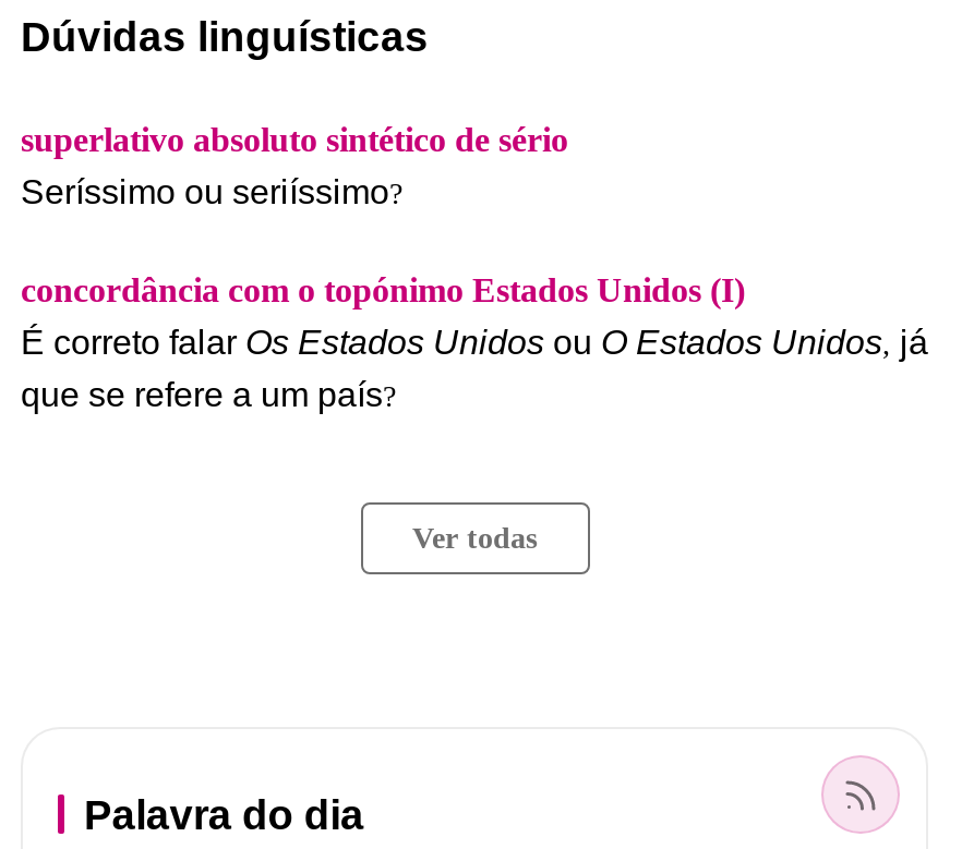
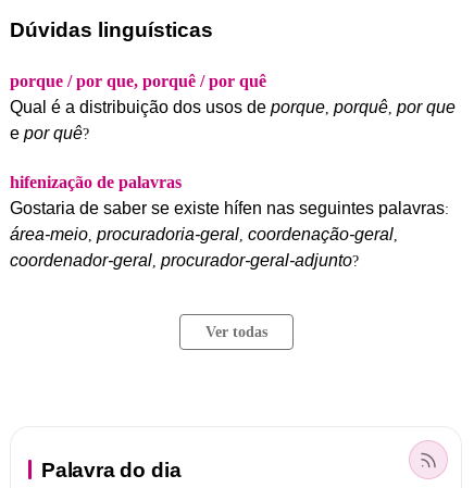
[21,121,568,210] superlativo absoluto sintético de sério | Seríssimo ou seriíssimo? -> [10,72,456,142] porque / por que, porquê / por quê | Qual é a distribuição dos usos de porque, porquê, por que | e por quê?
[21,271,928,413] concordância com o topónimo Estados Unidos (I) | É correto falar Os Estados Unidos ou O Estados Unidos, já | que se refere a um país? -> [10,173,449,269] hifenização de palavras | Gostaria de saber se existe hífen nas seguintes palavras: | área-meio, procuradoria-geral, coordenação-geral, | coordenador-geral, procurador-geral-adjunto?

